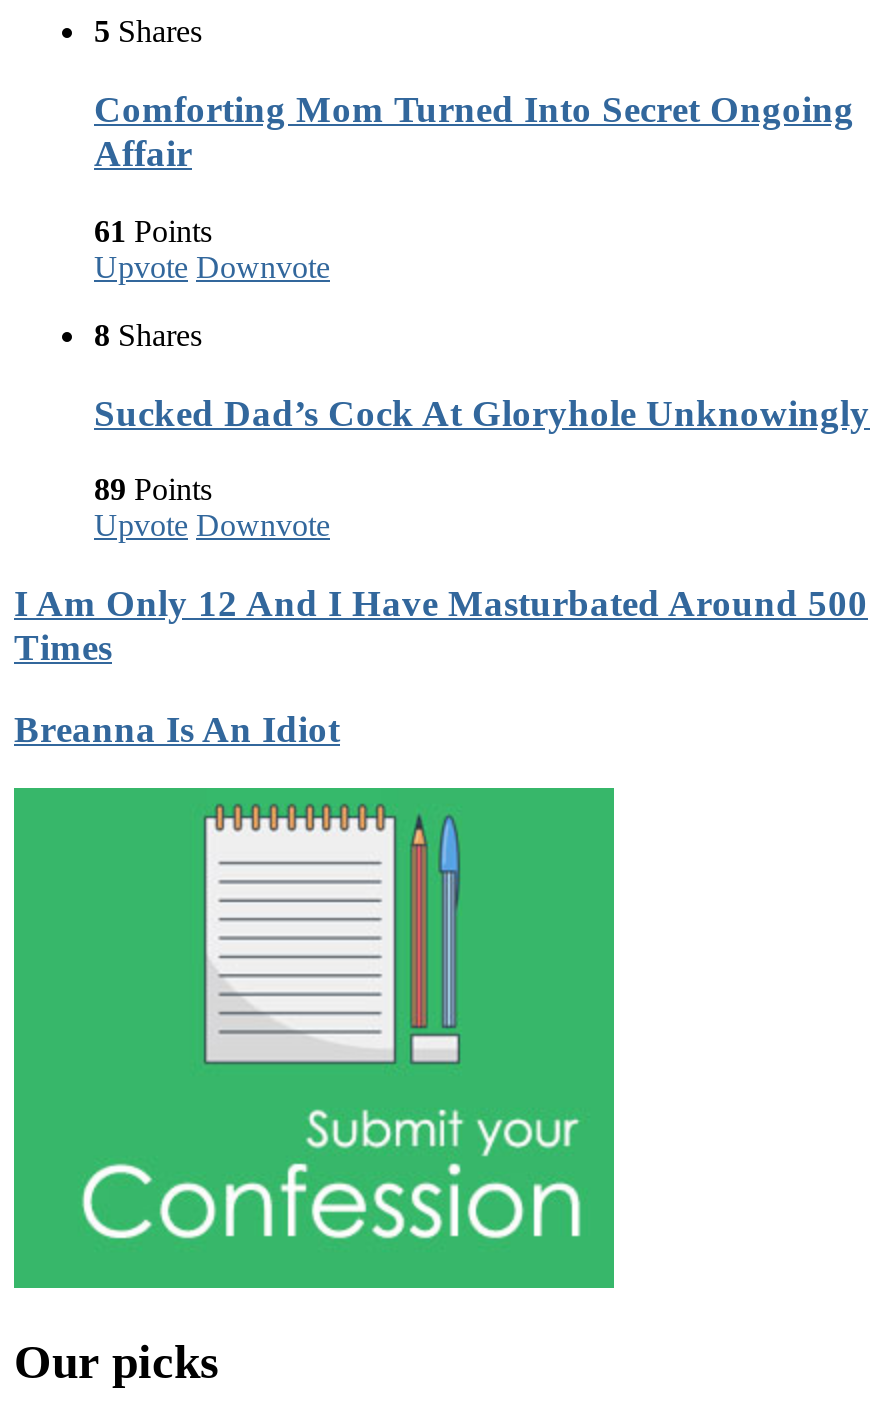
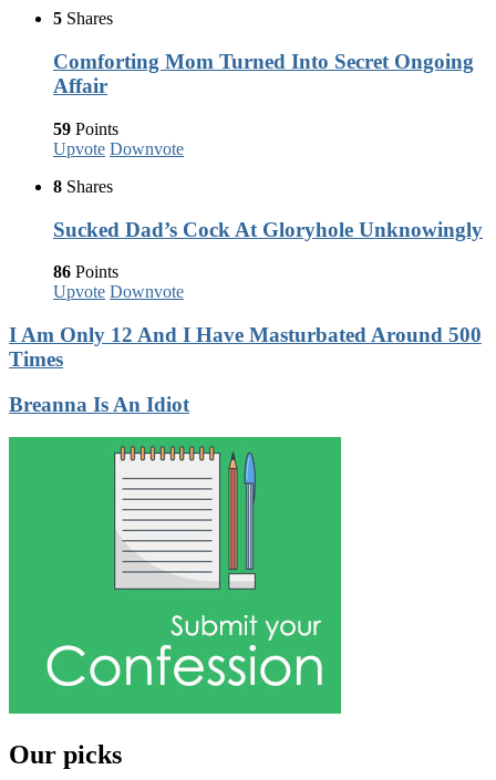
[94,214,212,248] 61 Points -> [53,119,118,138] 59 Points
[94,473,212,507] 89 Points -> [53,263,118,281] 86 Points

